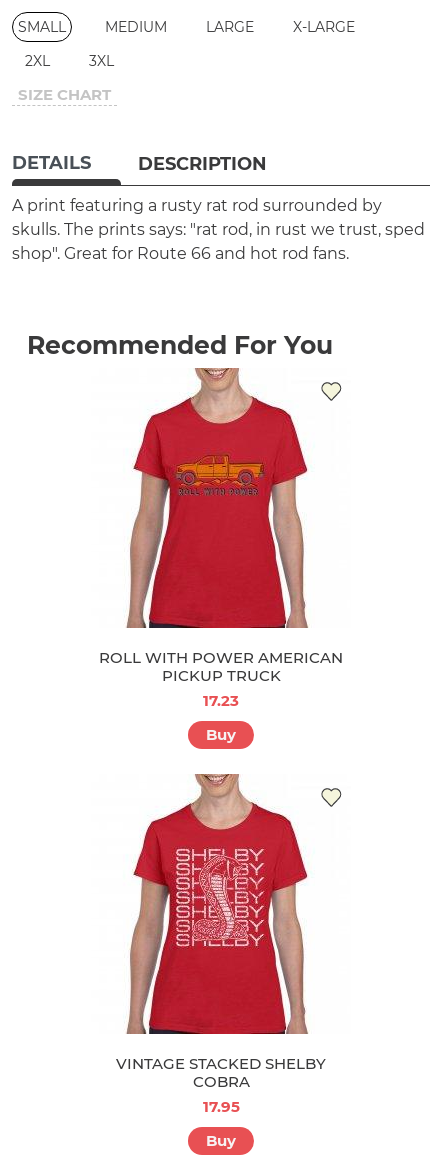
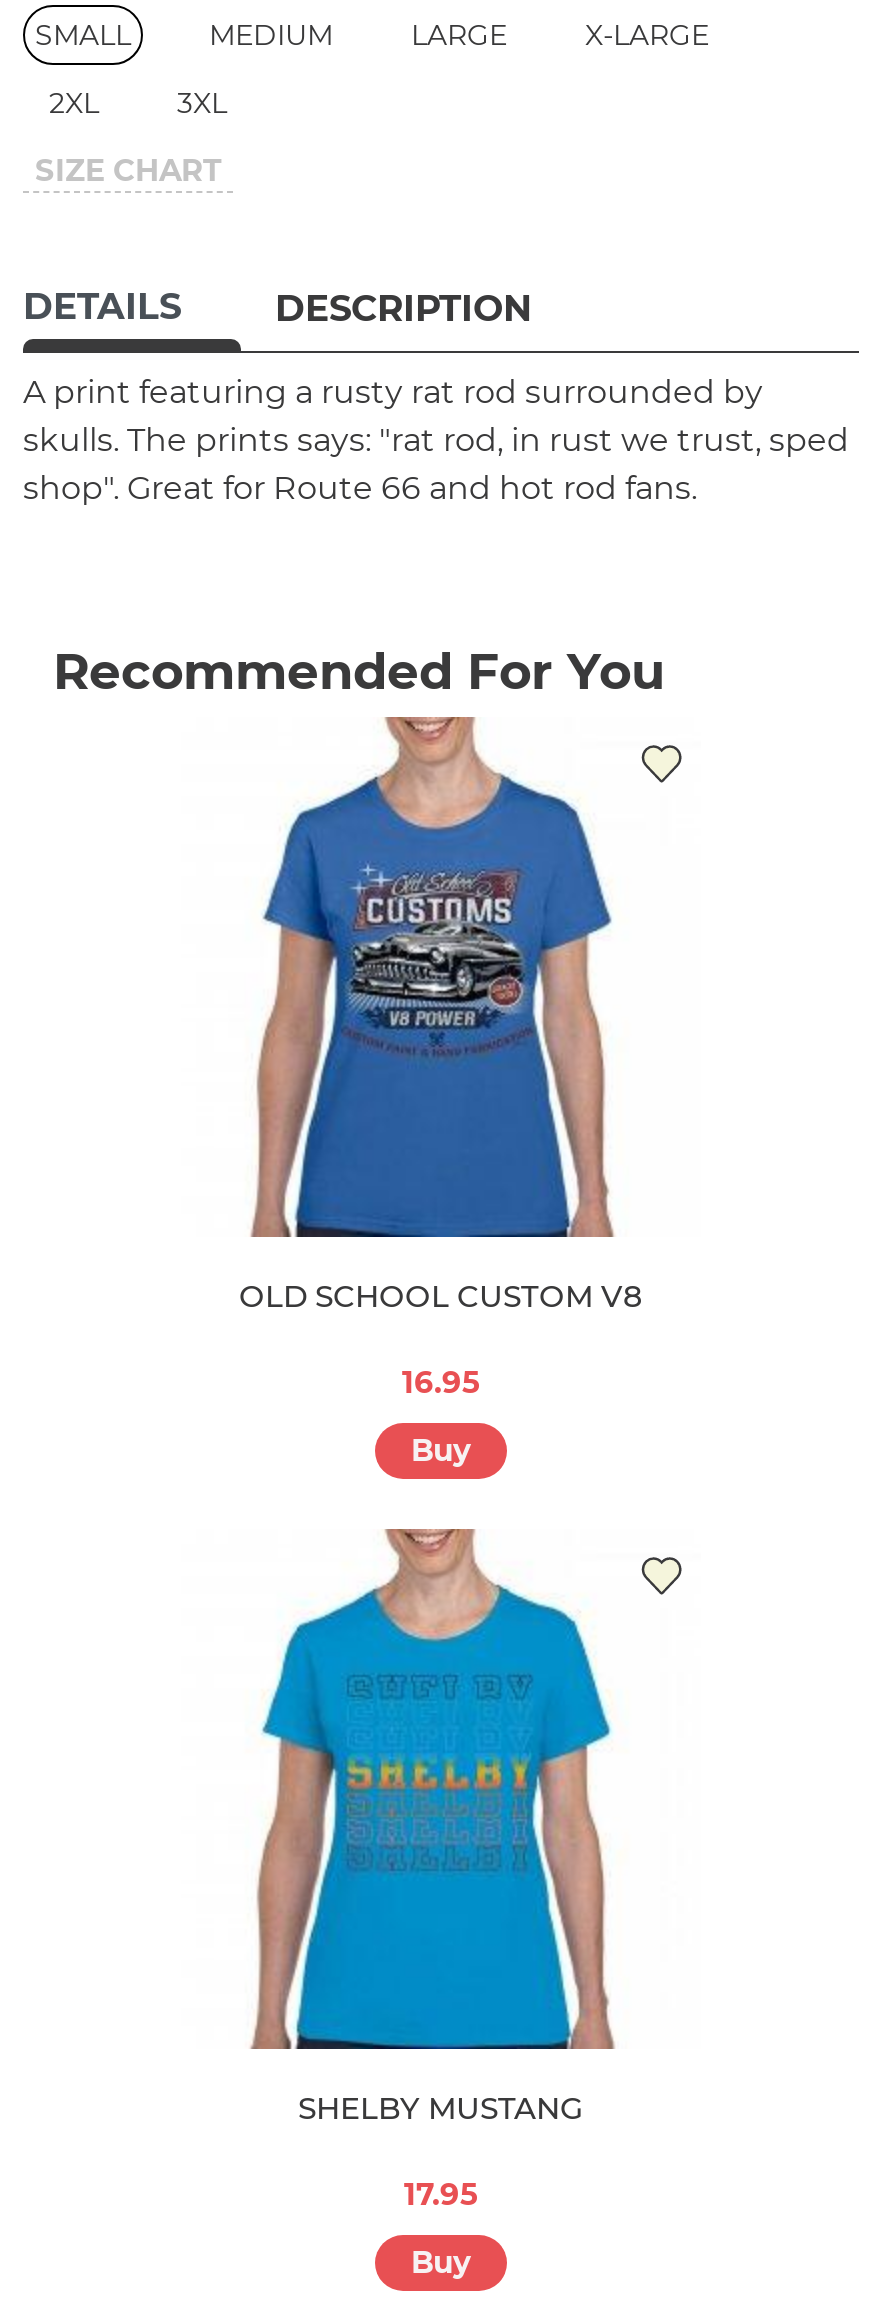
[99,396,343,710] [image] | ROLL WITH POWER AMERICAN | PICKUP TRUCK | 17.23 -> [239,775,643,1400] [image] | OLD SCHOOL CUSTOM V8 | 16.95
[116,801,326,1091] [image] | VINTAGE STACKED SHELBY | COBRA -> [261,1585,613,2126] [image] | SHELBY MUSTANG

